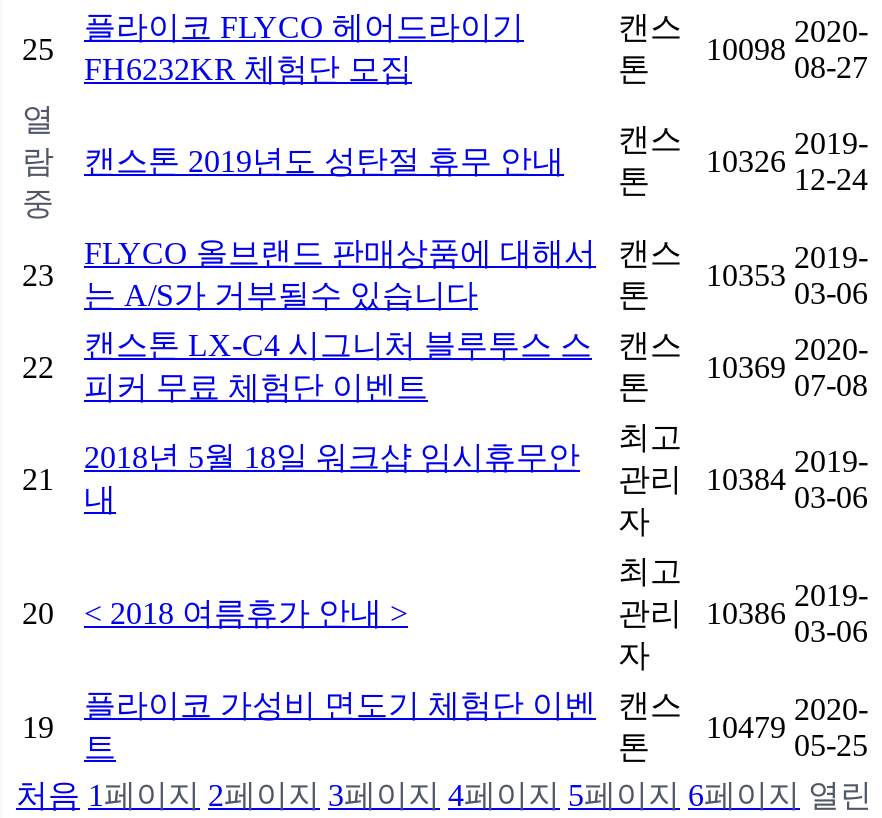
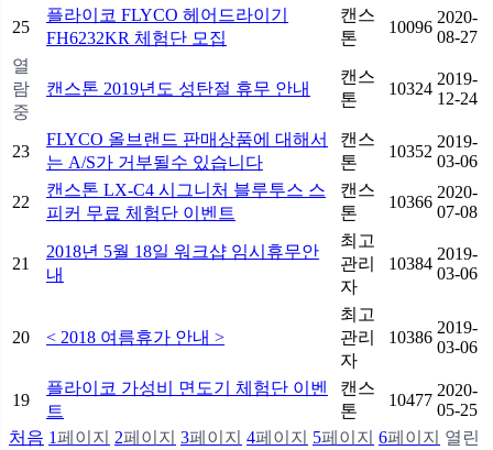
[706,32,786,66] 10098 -> [388,18,432,36] 10096
[706,144,786,178] 10326 -> [388,79,432,98] 10324
[706,258,786,292] 10353 -> [388,142,432,161] 10352
[706,350,786,384] 10369 -> [388,193,432,211] 10366
[706,710,786,744] 10479 -> [388,391,432,409] 10477

